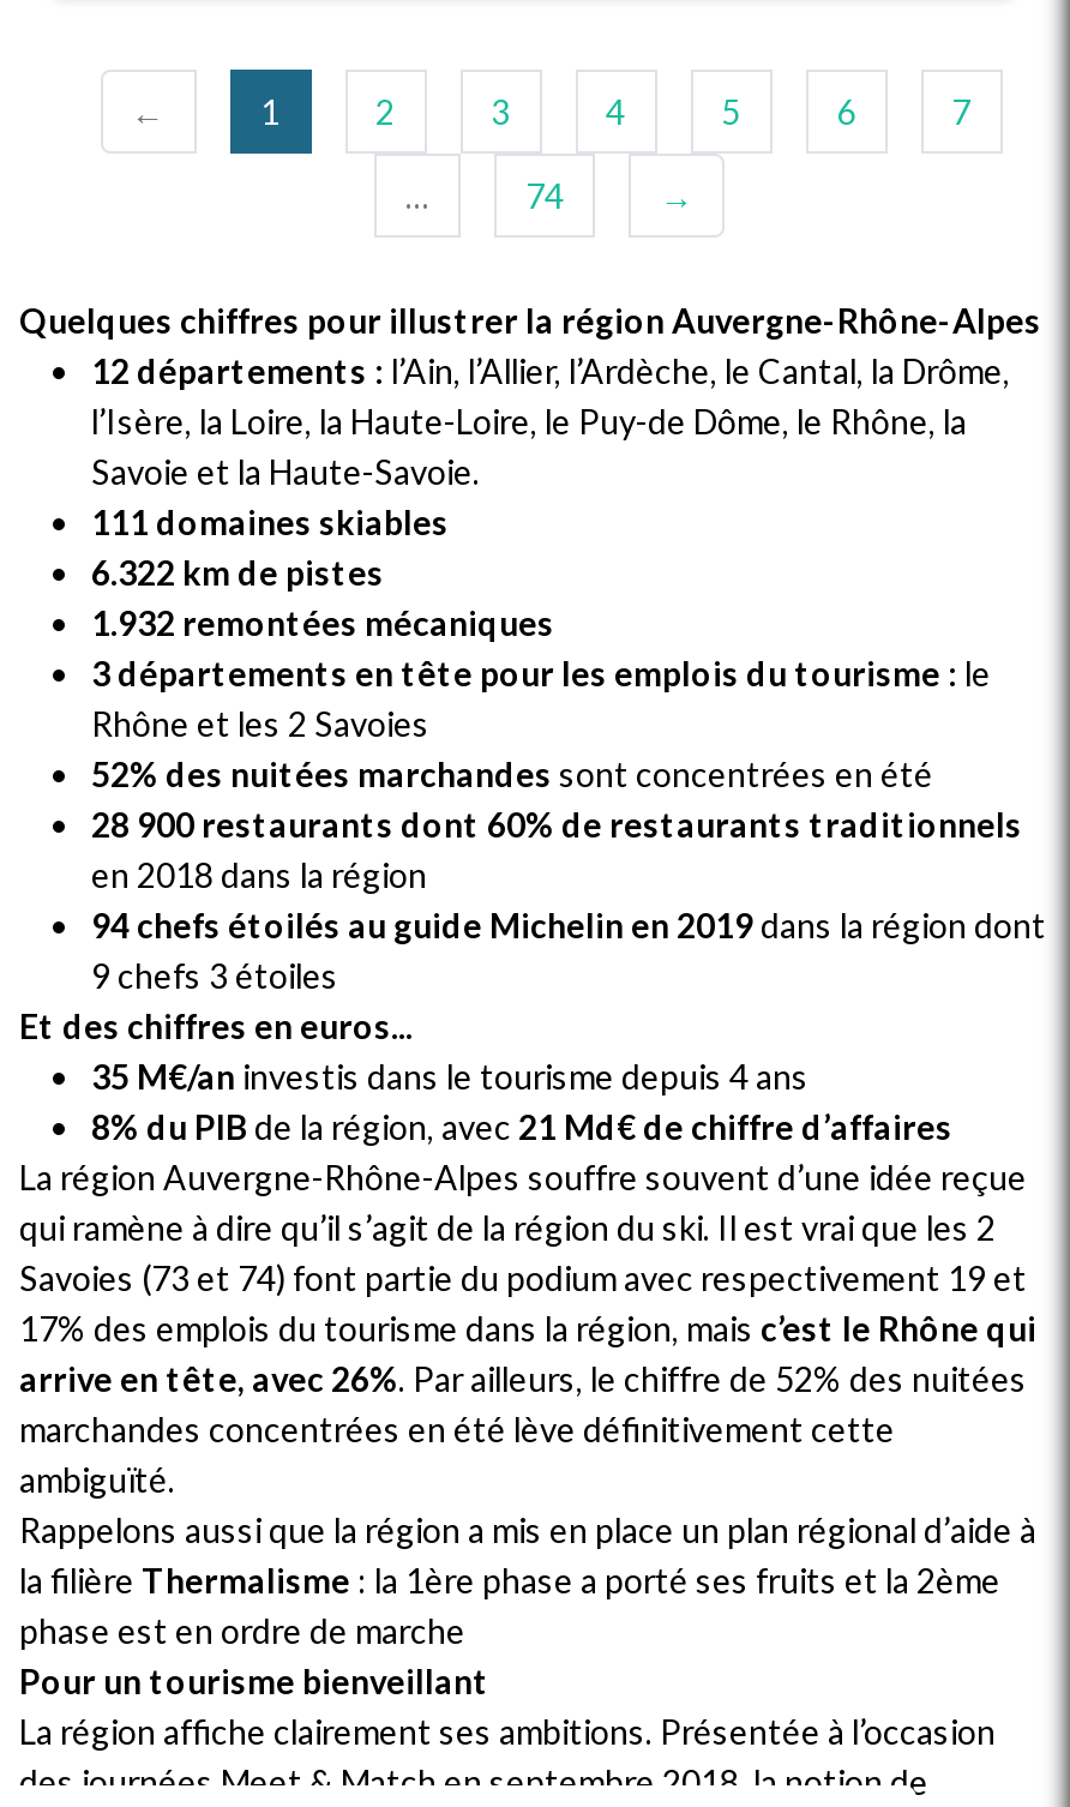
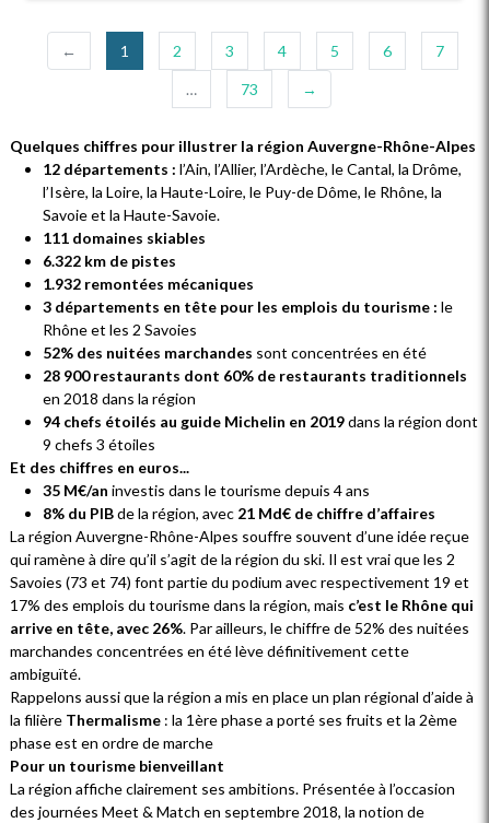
[525,175,564,216] 74 -> [241,80,258,98] 73

